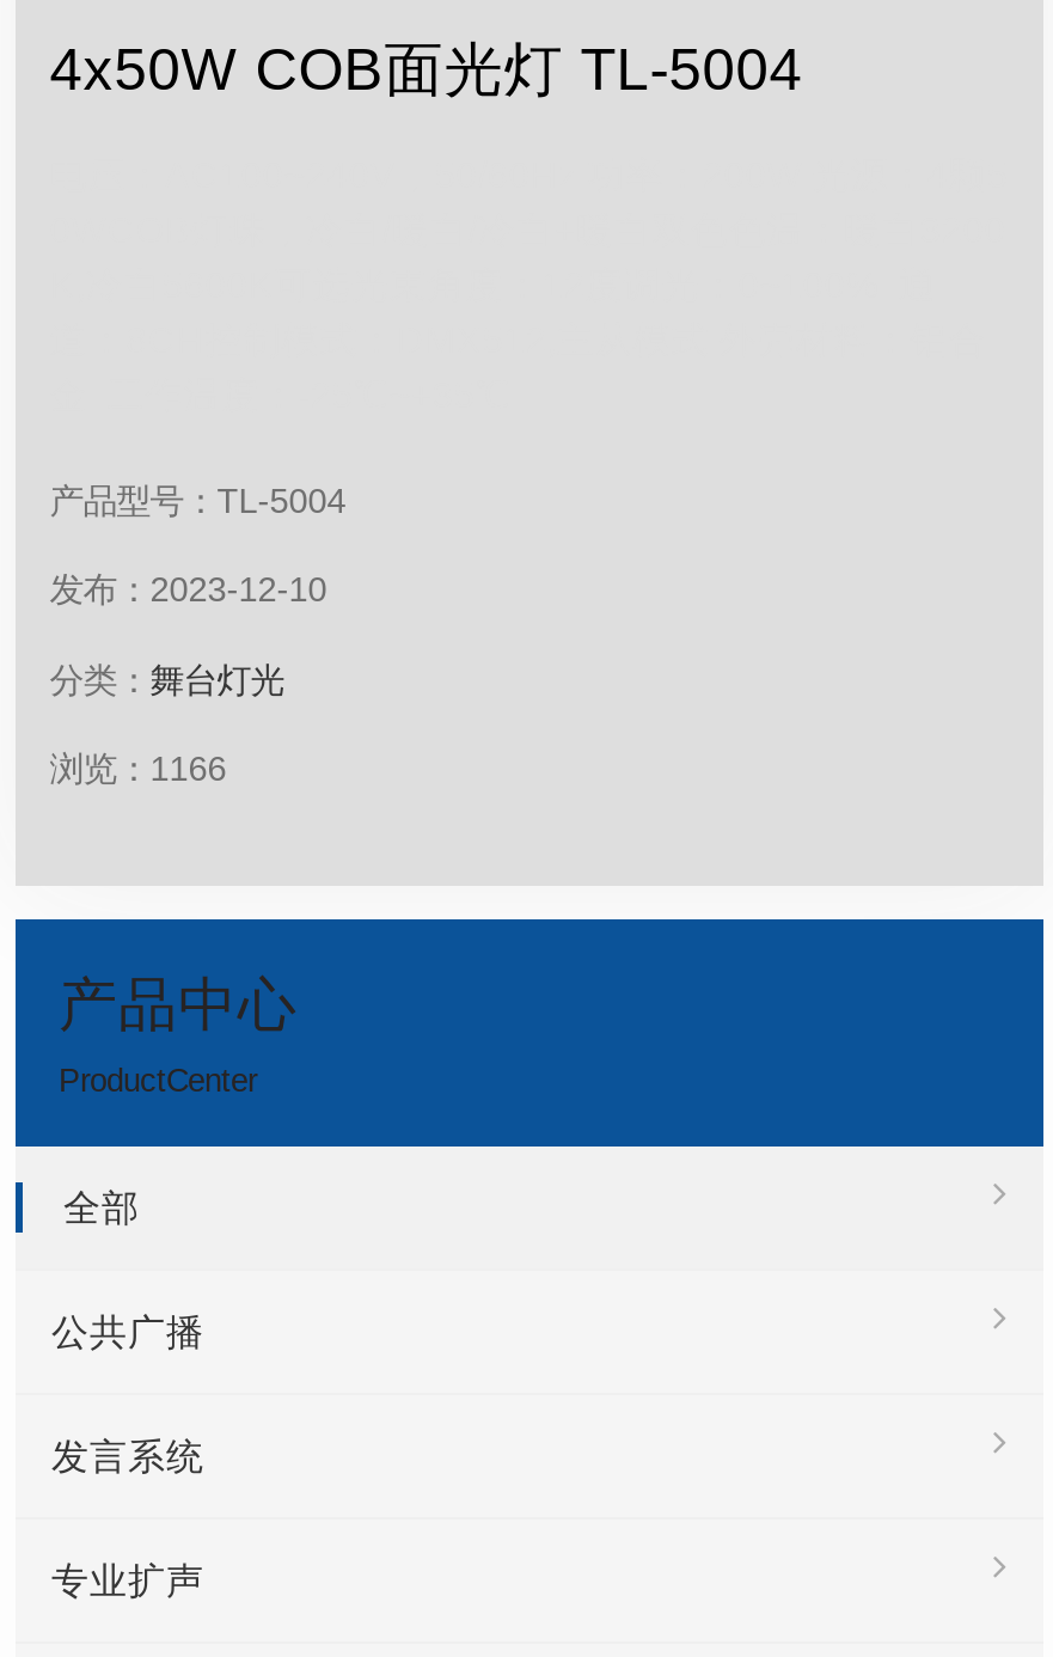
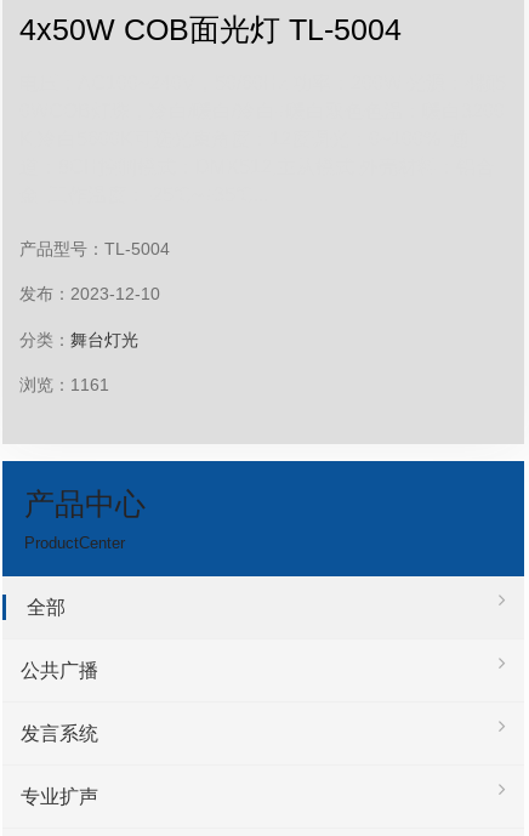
[50,750,227,788] 浏览：1166 -> [20,375,110,395] 浏览：1161

